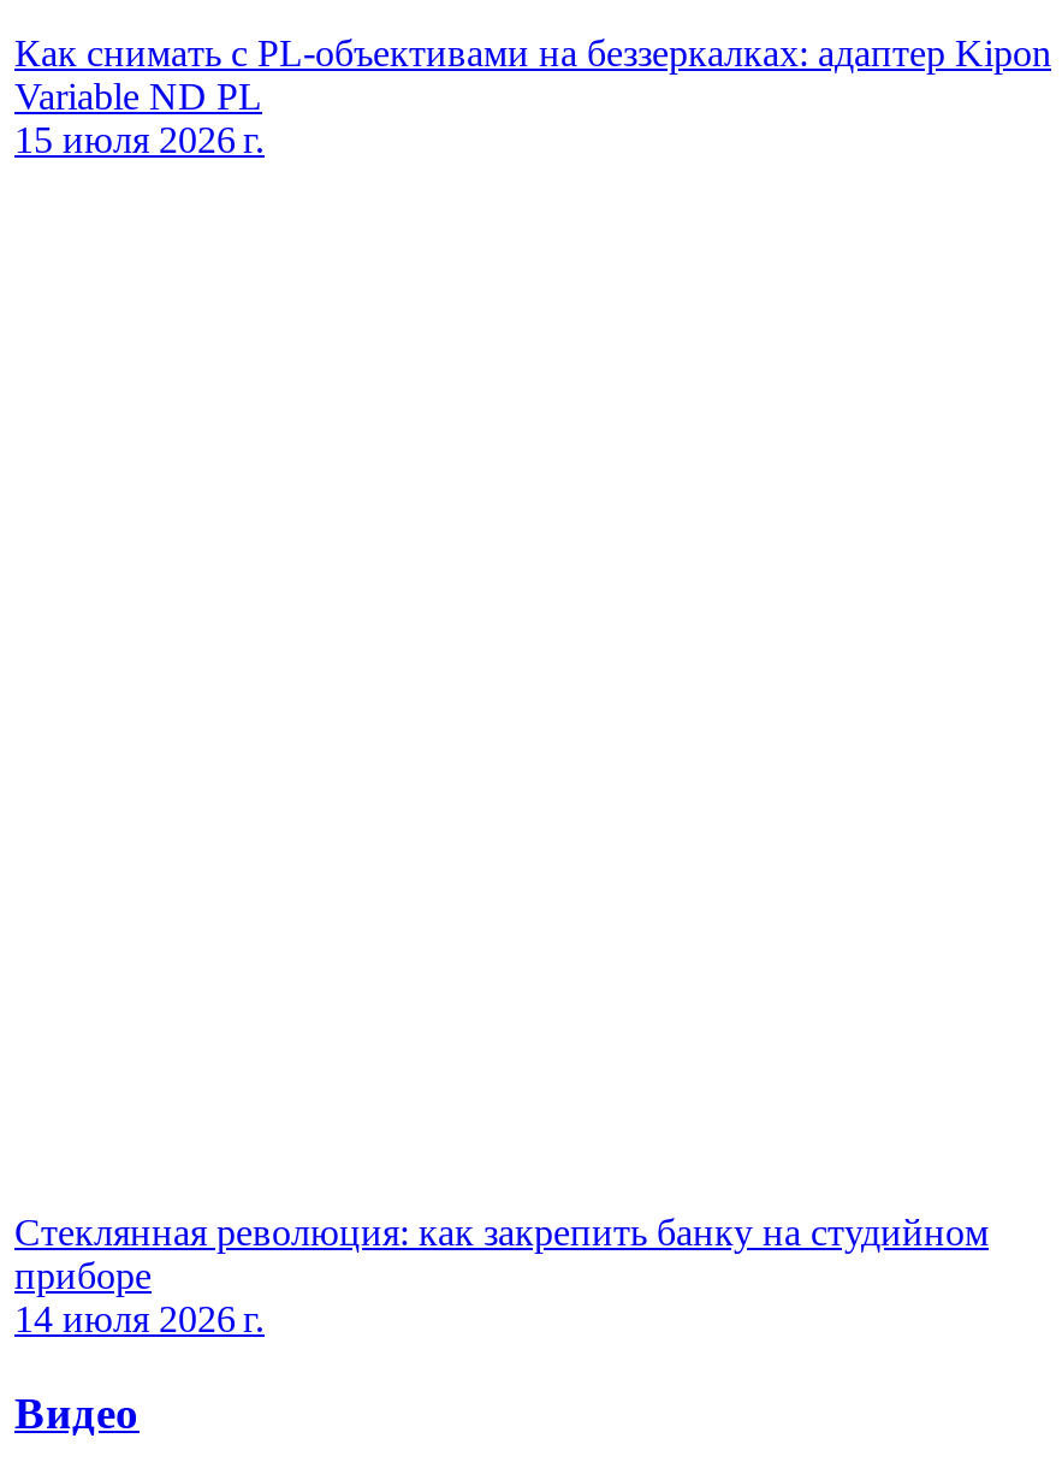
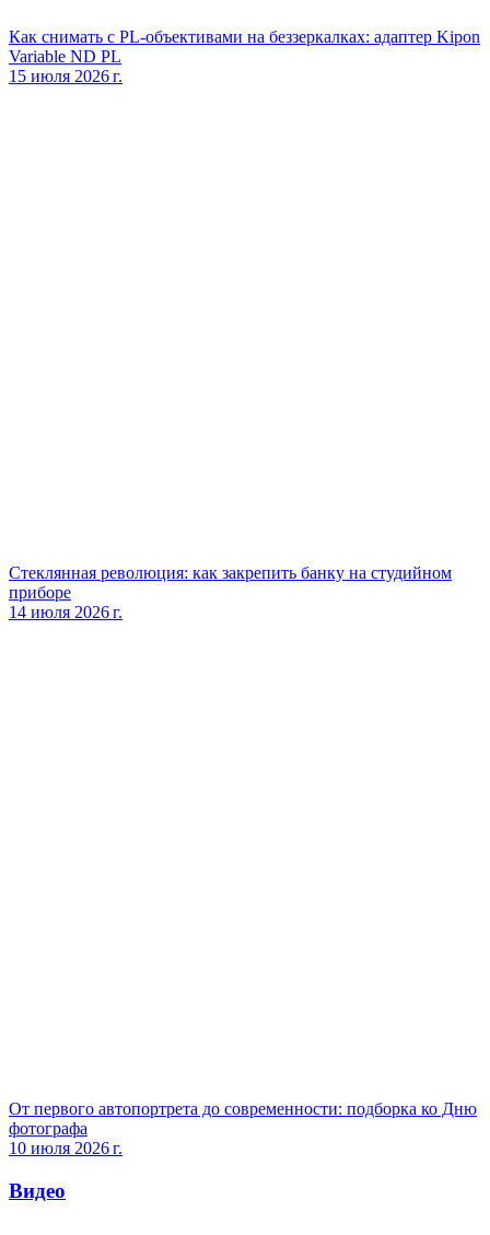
none -> [9,1100,477,1158] От первого автопортрета до современности: подборка ко Дню | фотографа | 10 июля 2026 г.

